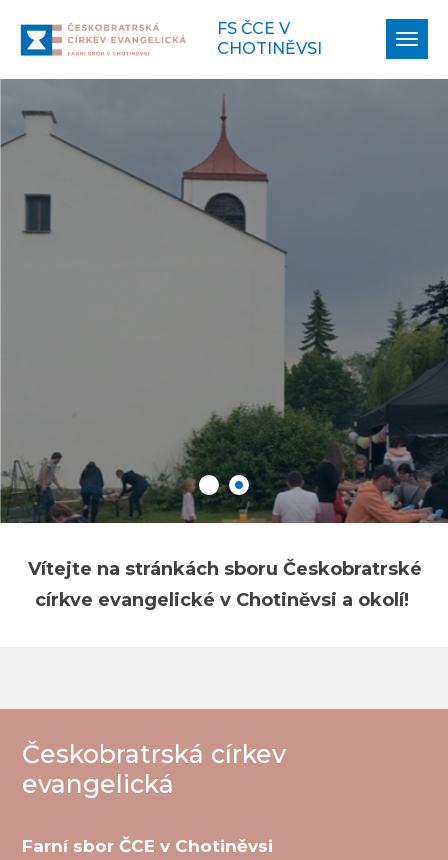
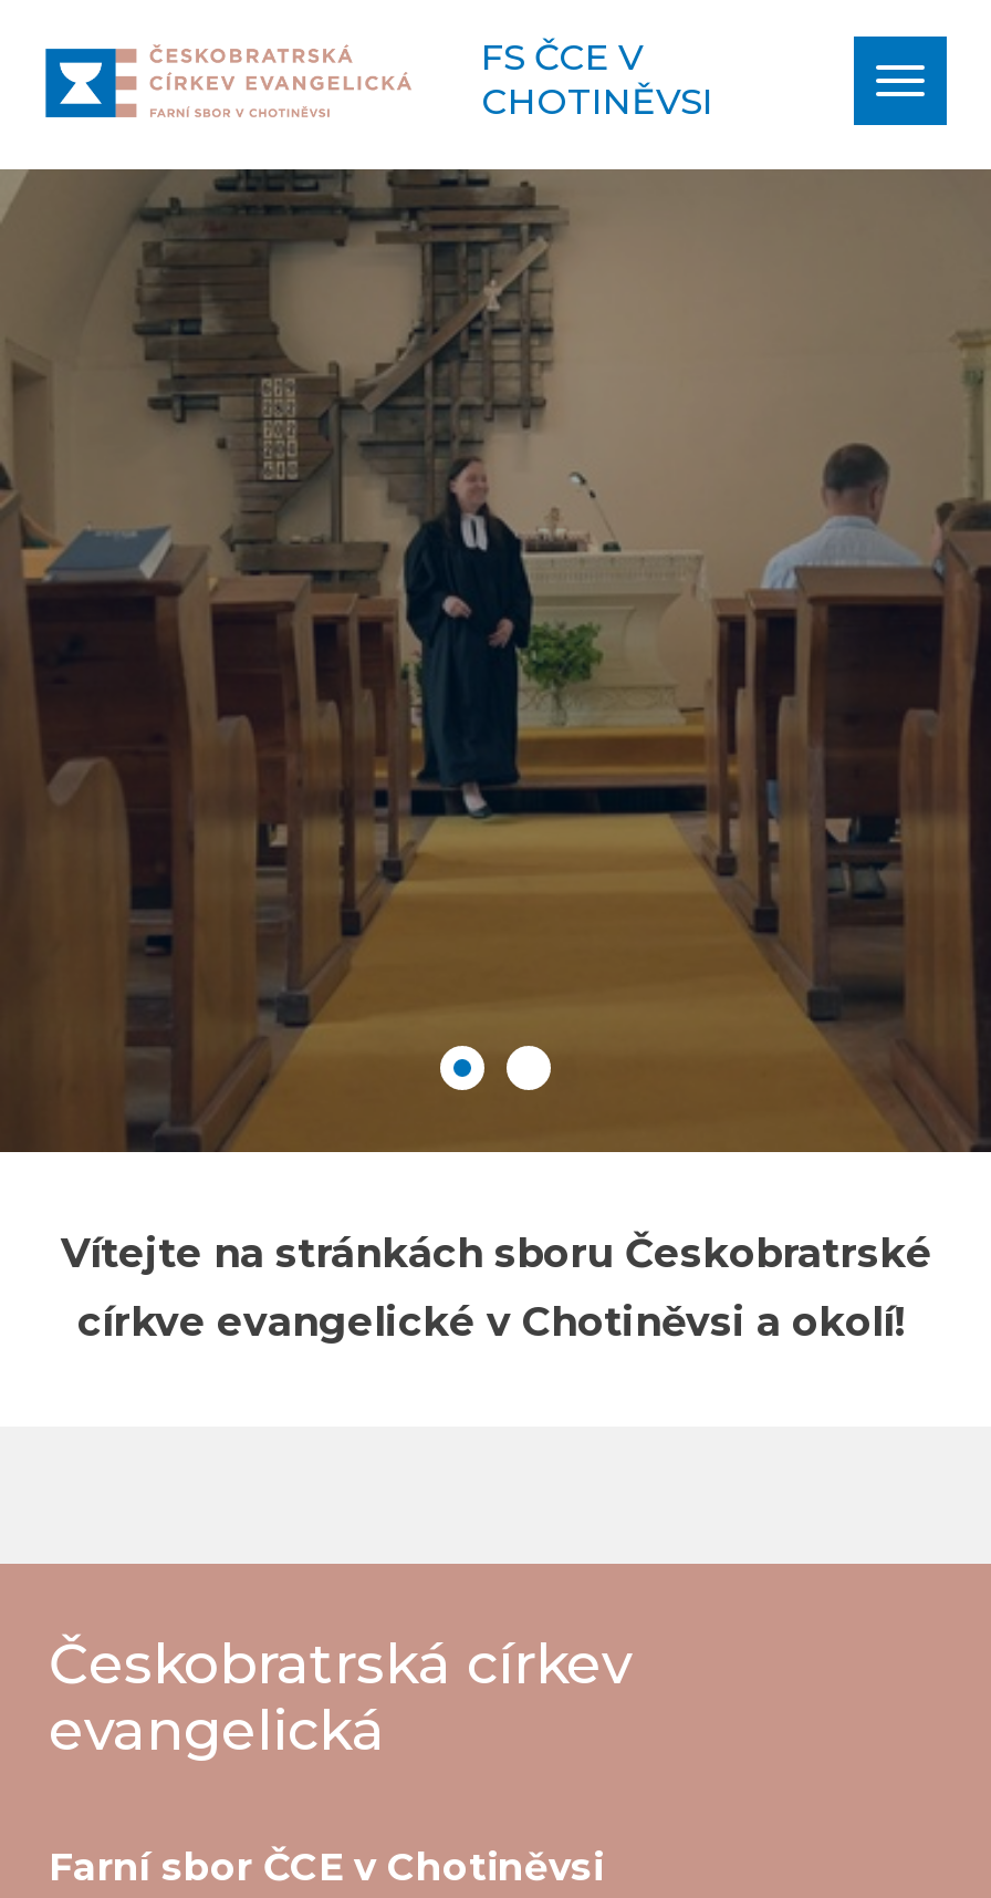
[3,78,445,523] [image] -> [7,167,984,1152] [image]

